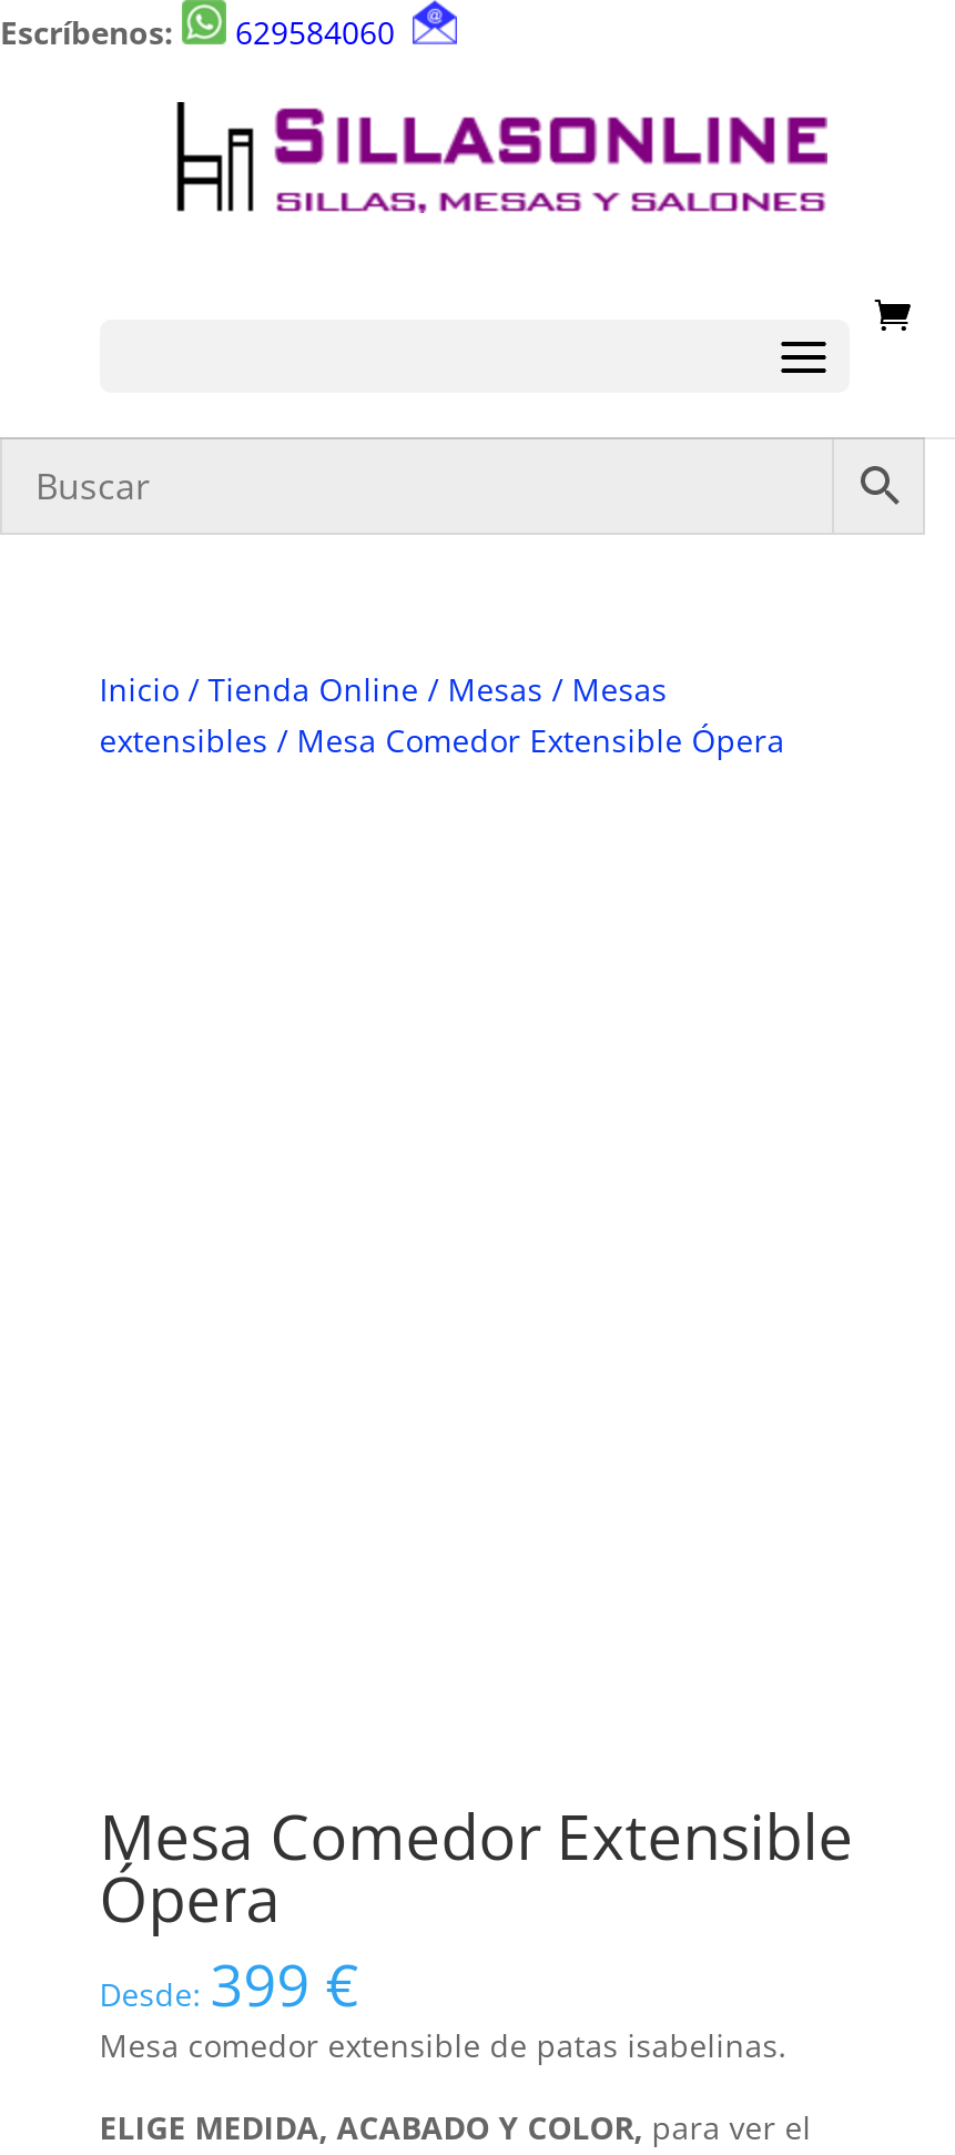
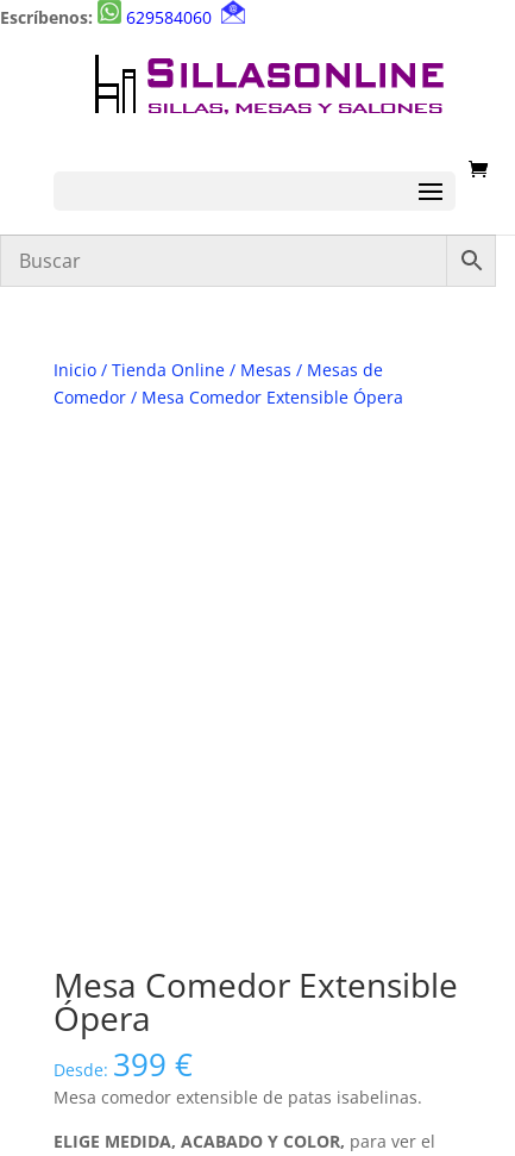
[99,668,785,761] Inicio / Tienda Online / Mesas / Mesas | extensibles / Mesa Comedor Extensible Ópera -> [53,358,403,408] Inicio / Tienda Online / Mesas / Mesas de | Comedor / Mesa Comedor Extensible Ópera

